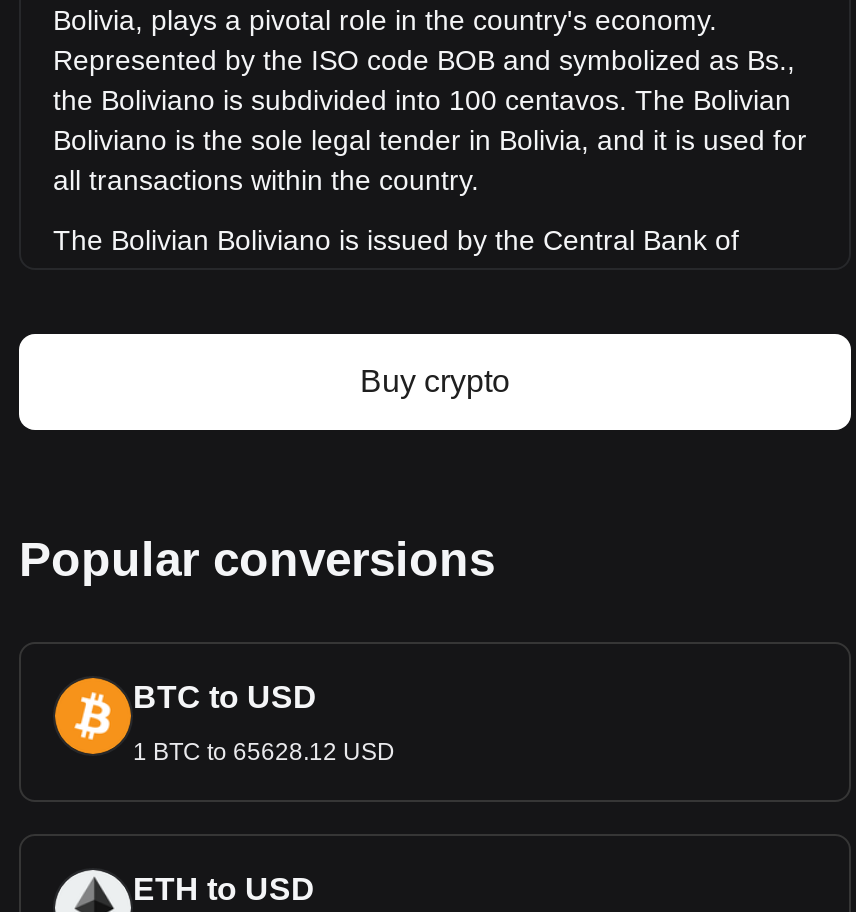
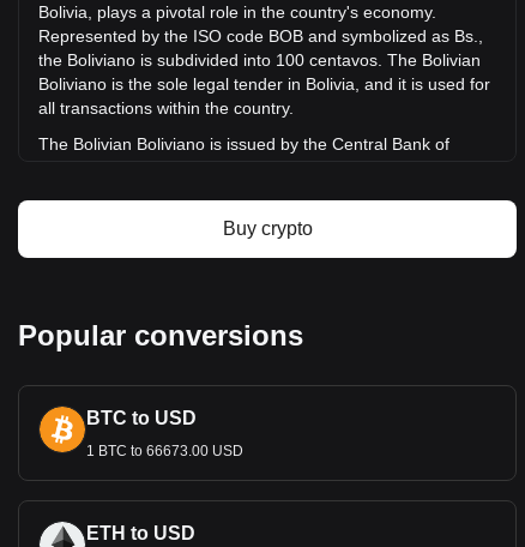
[133,738,395,766] 1 BTC to 65628.12 USD -> [86,443,243,459] 1 BTC to 66673.00 USD

